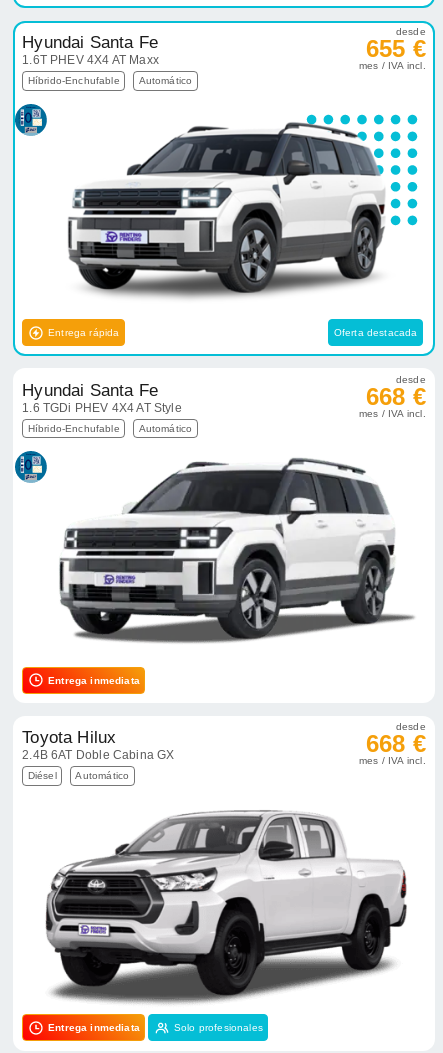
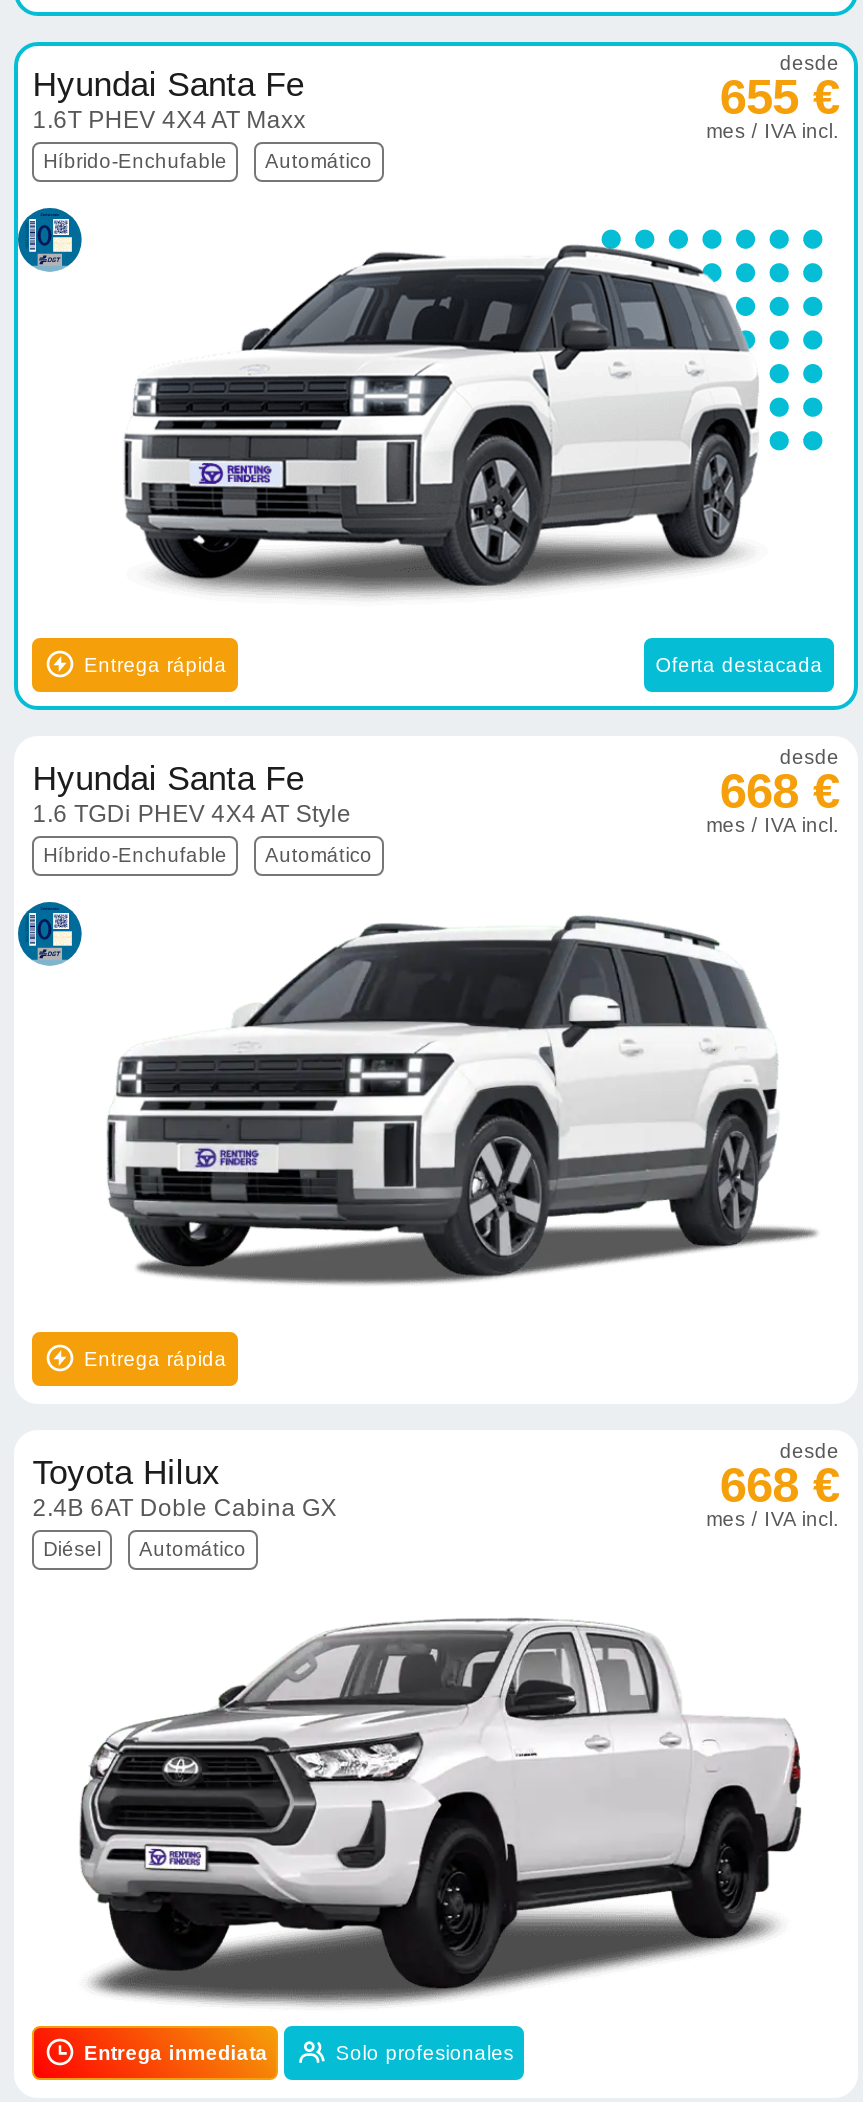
[48,674,140,685] Entrega inmediata -> [84,1347,227,1369] Entrega rápida

